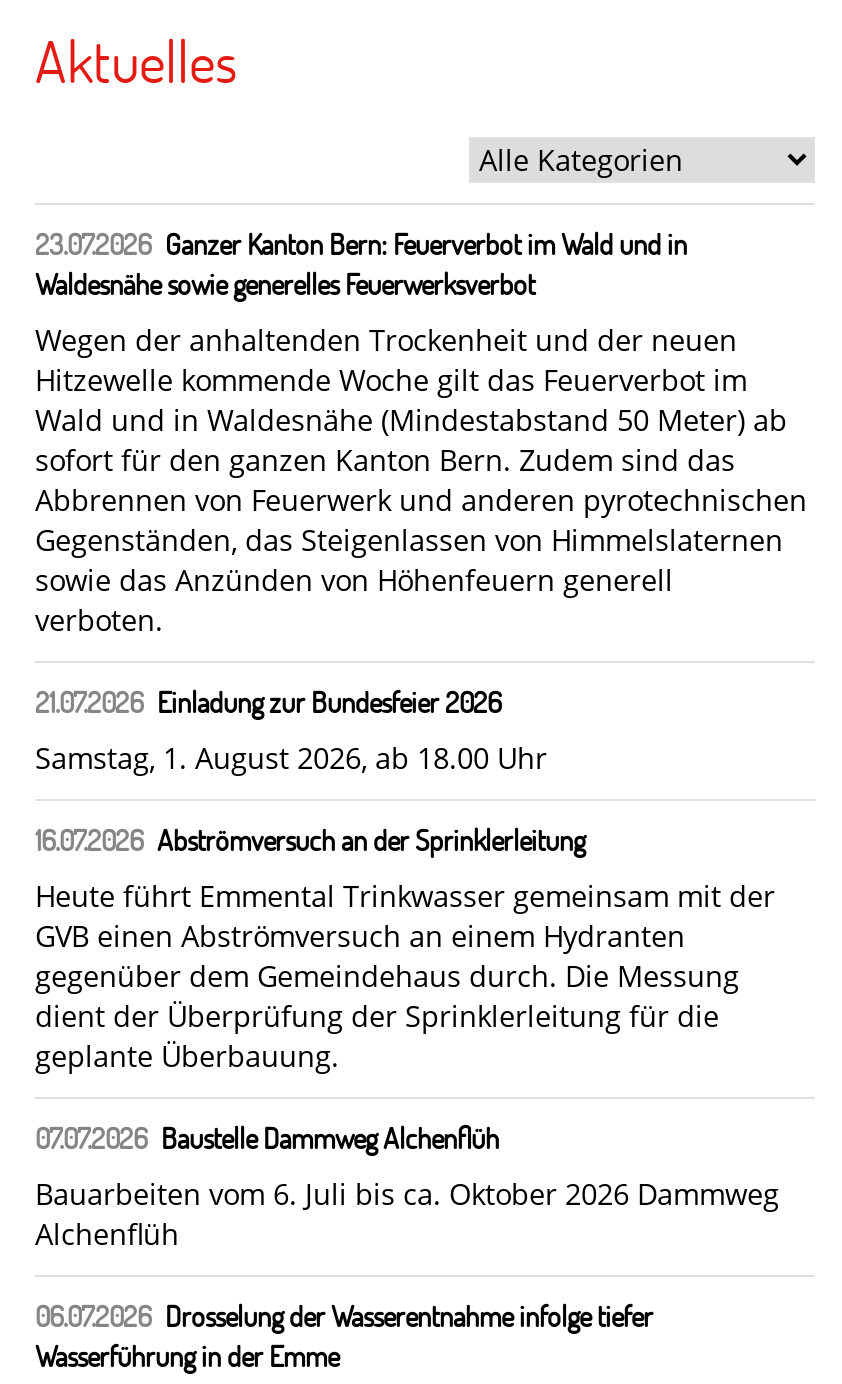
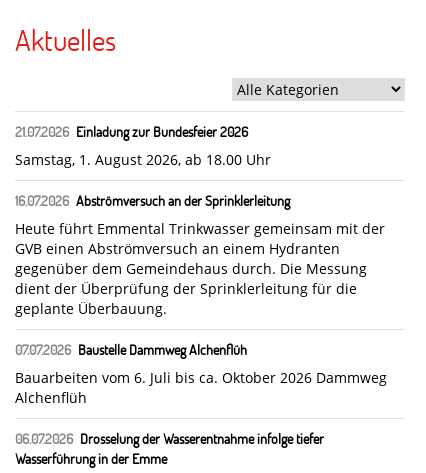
[35,225,807,639] 23.07.2026 Ganzer Kanton Bern: Feuerverbot im Wald und in | Waldesnähe sowie generelles Feuerwerksverbot | Wegen der anhaltenden Trockenheit und der neuen | Hitzewelle kommende Woche gilt das Feuerverbot im | Wald und in Waldesnähe (Mindestabstand 50 Meter) ab | sofort für den ganzen Kanton Bern. Zudem sind das | Abbrennen von Feuerwerk und anderen pyrotechnischen | Gegenständen, das Steigenlassen von Himmelslaternen | sowie das Anzünden von Höhenfeuern generell | verboten. -> none

